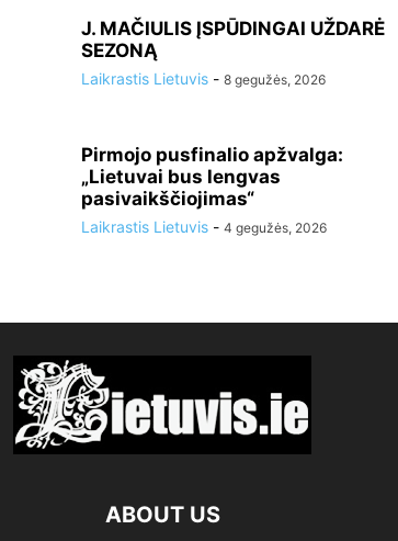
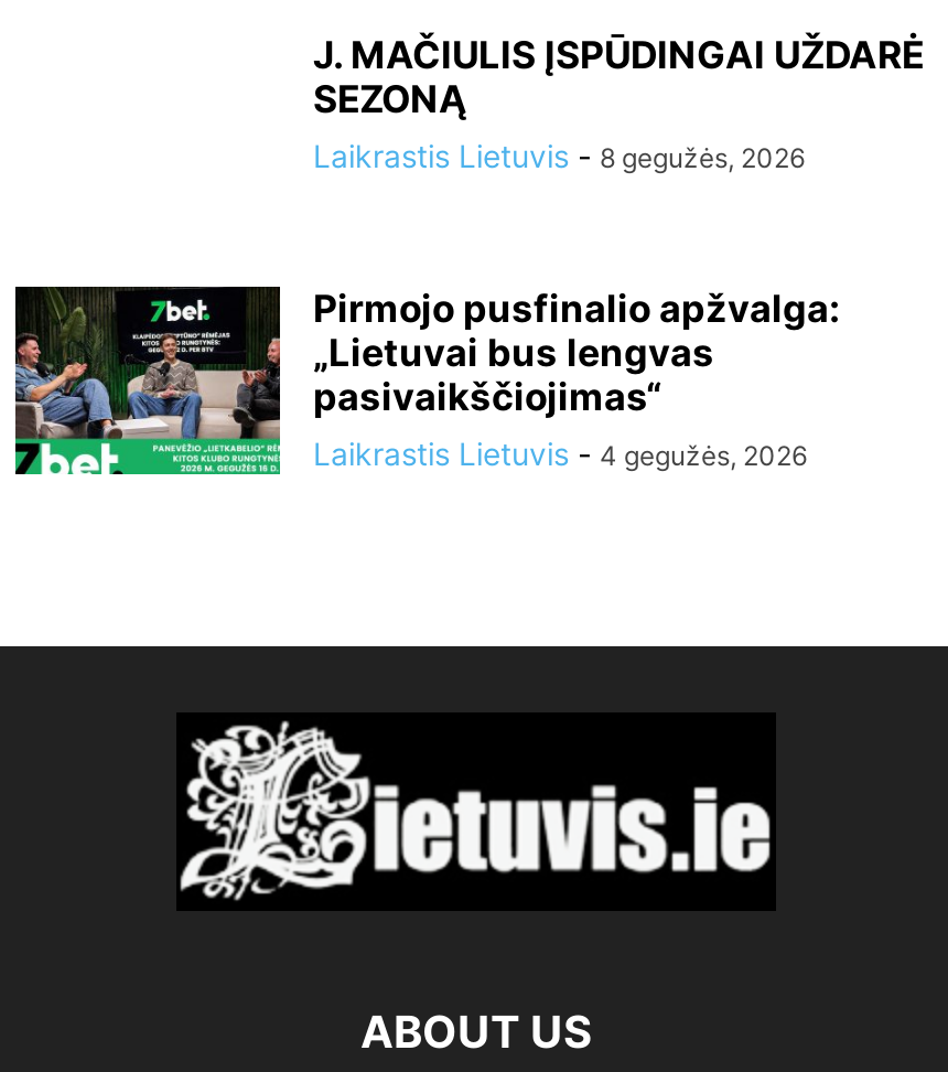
none -> [13,285,282,476] [image]

